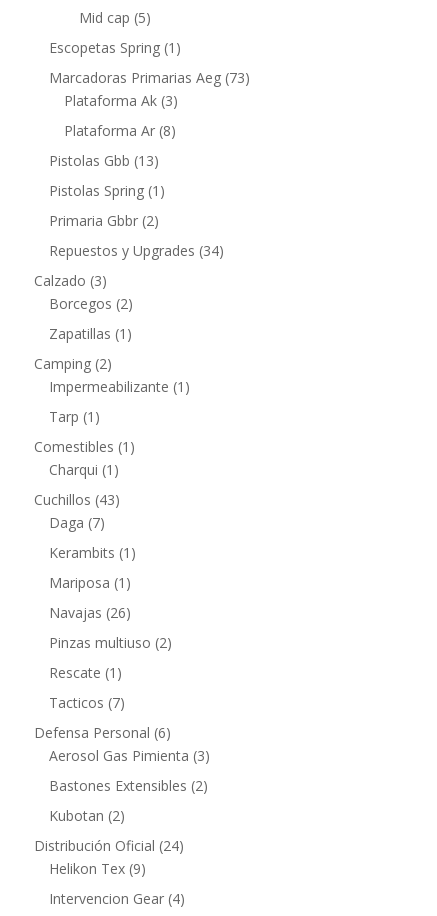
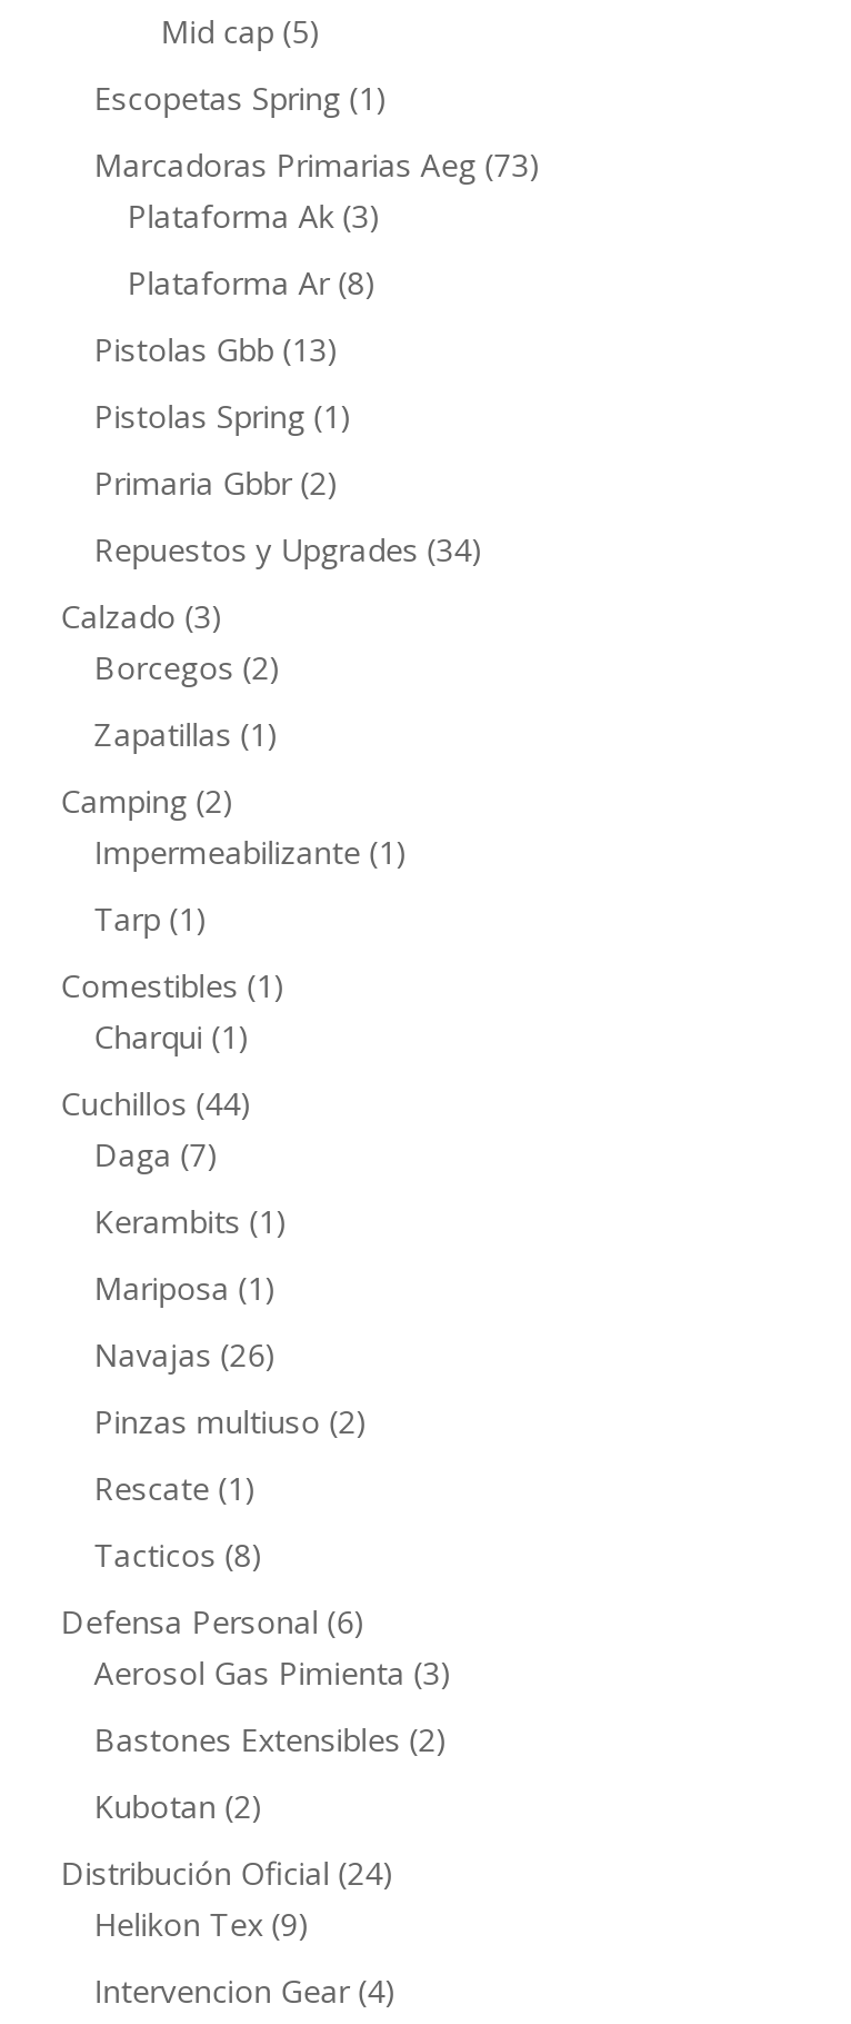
[34,490,120,509] Cuchillos (43) -> [61,1082,252,1124] Cuchillos (44)
[49,693,125,712] Tacticos (7) -> [94,1534,263,1576] Tacticos (8)

